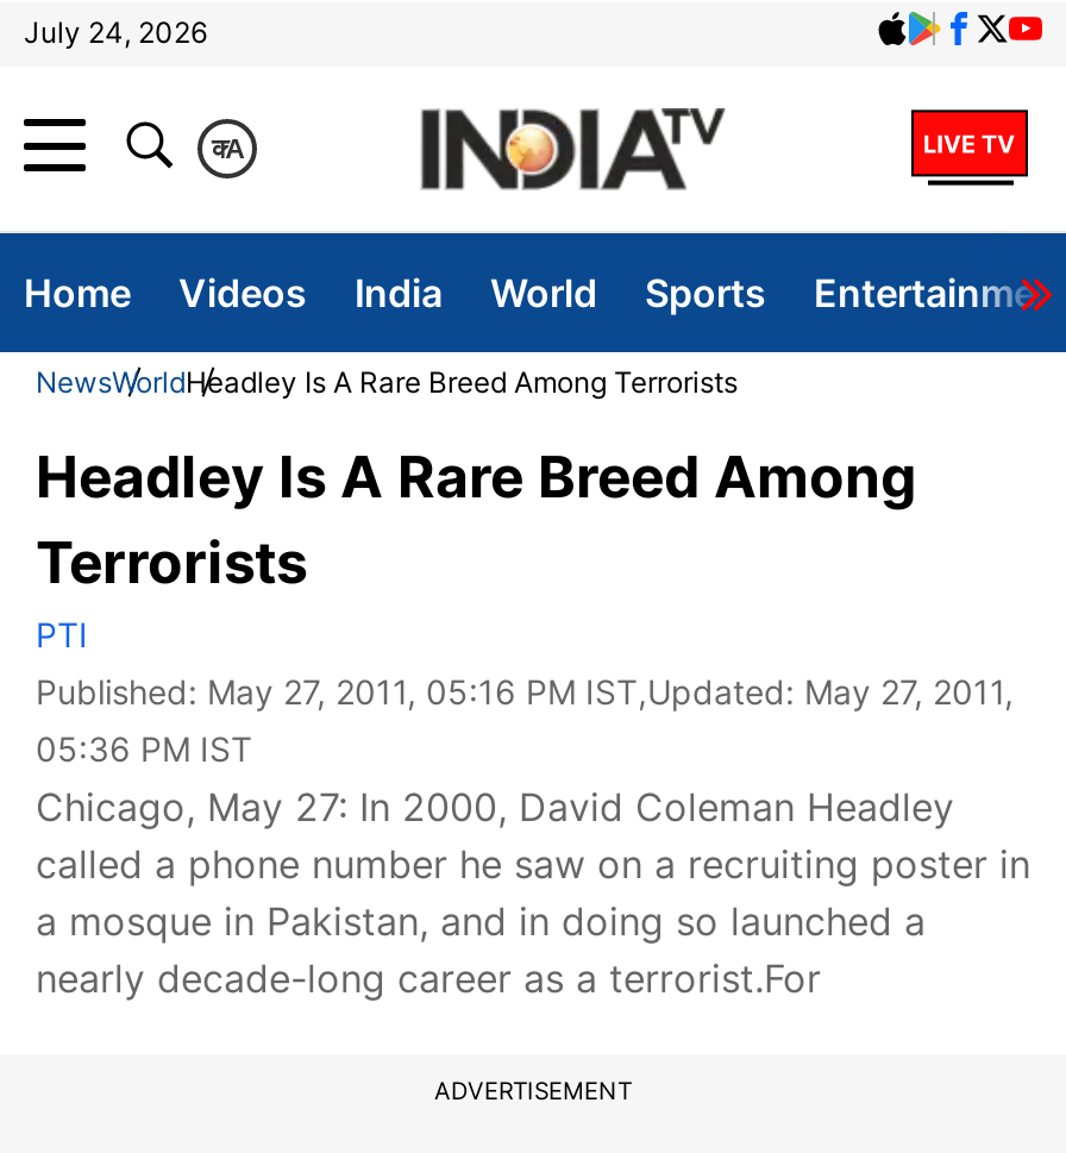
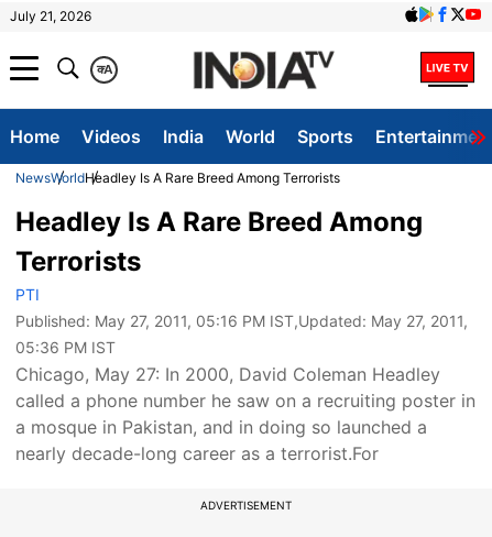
[24,14,207,50] July 24, 2026 -> [10,8,91,24] July 21, 2026

